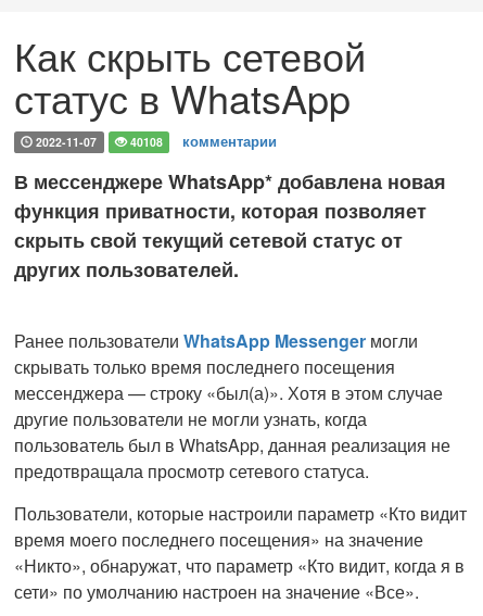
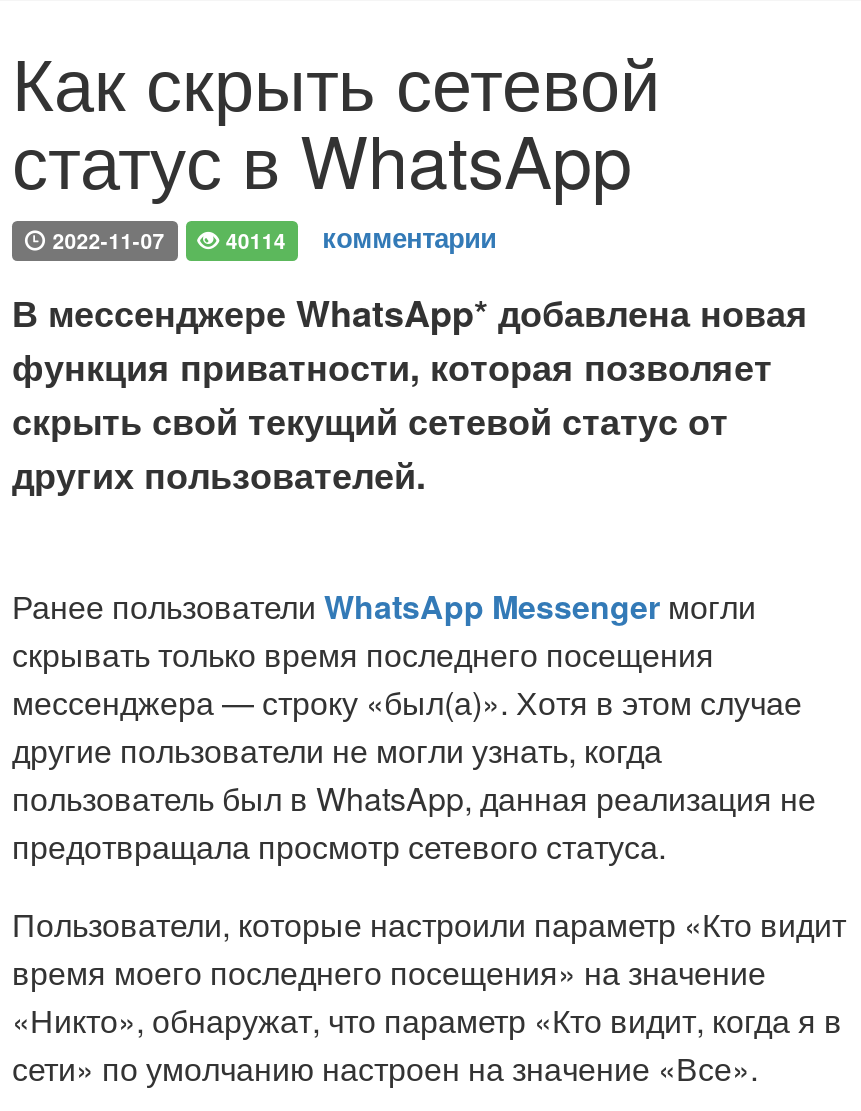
[36,130,277,151] 2022-11-07 40108 комментарии -> [53,219,496,257] 2022-11-07 40114 комментарии

